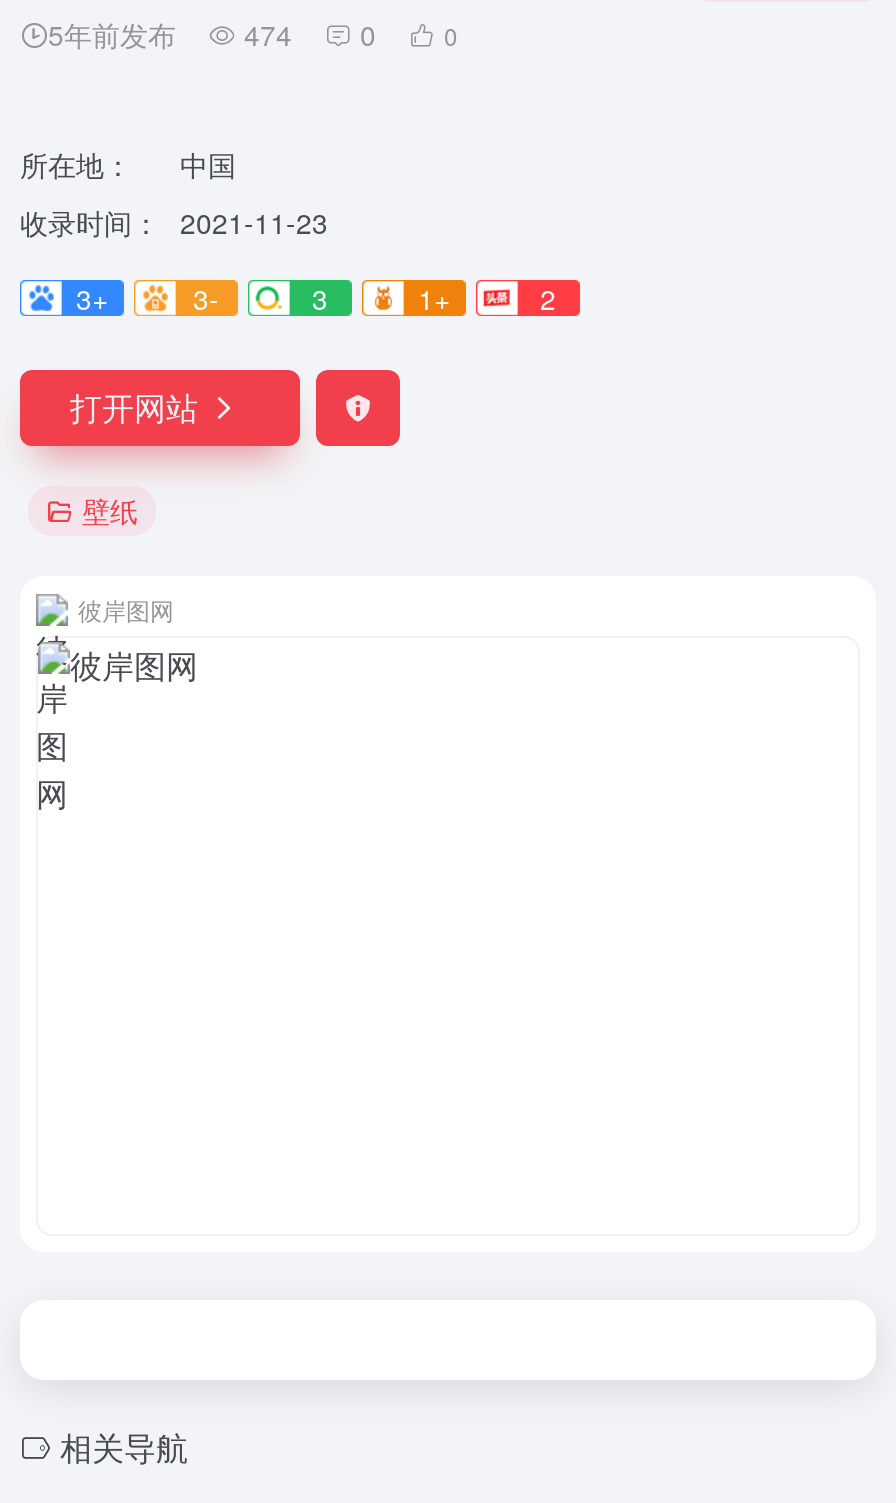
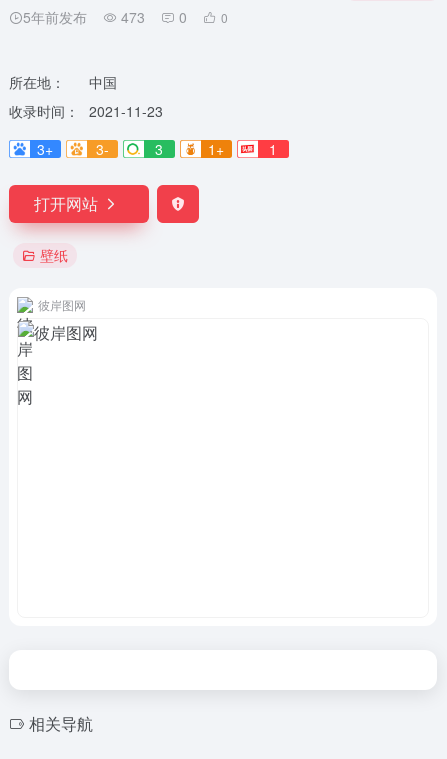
[48,14,458,54] 5年前发布 474 0 0 -> [23,7,228,27] 5年前发布 473 0 0
[540,278,556,318] 2 -> [269,139,277,159] 1

